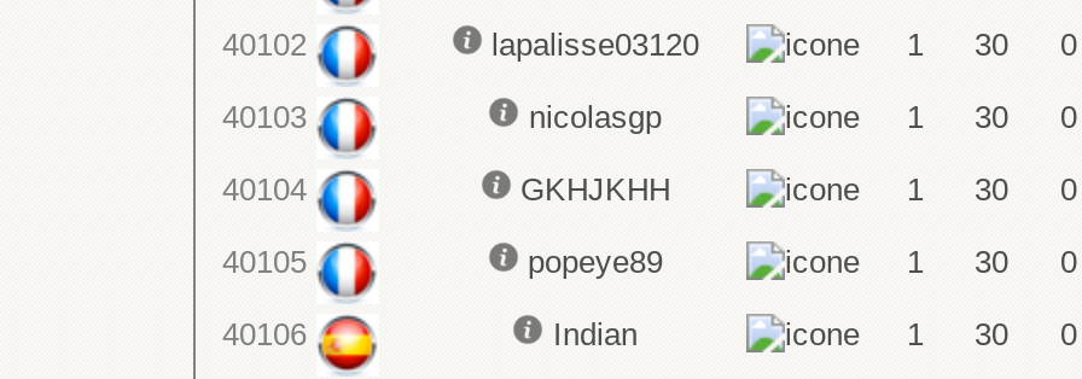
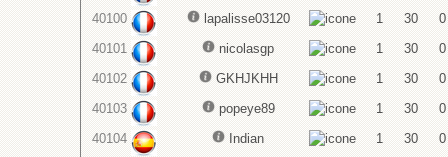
[222,27,316,63] 40102 -> [92,11,131,26] 40100
[222,99,316,135] 40103 -> [92,41,131,56] 40101
[222,171,316,208] 40104 -> [92,71,131,86] 40102
[222,244,316,280] 40105 -> [92,101,131,116] 40103
[222,316,316,352] 40106 -> [92,131,131,146] 40104

